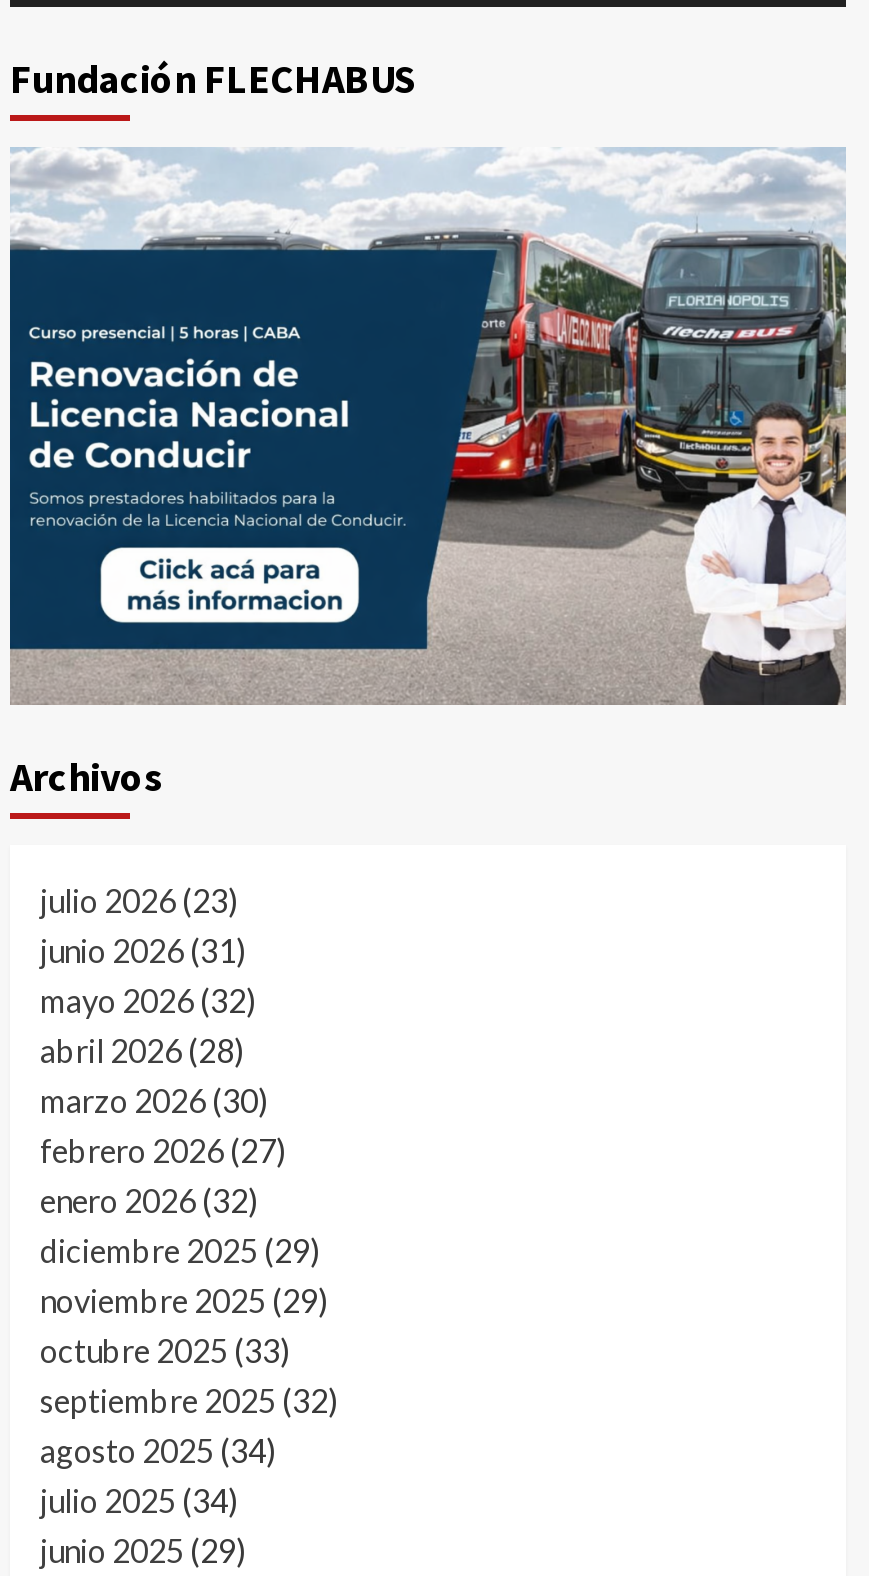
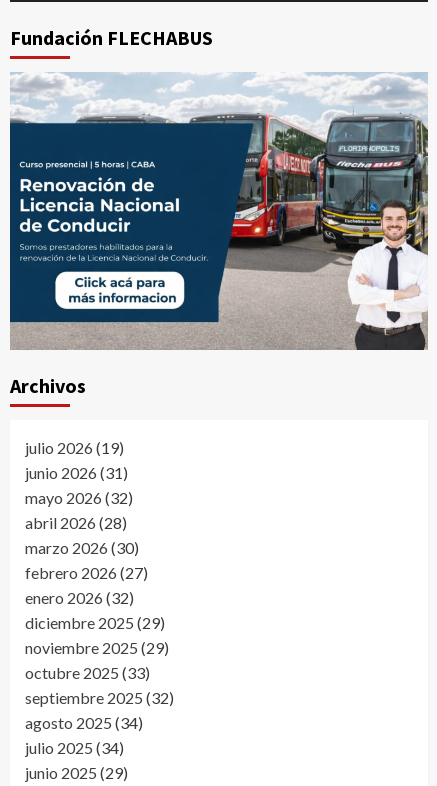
[40,880,238,918] julio 2026 (23) -> [25,438,124,457] julio 2026 (19)

